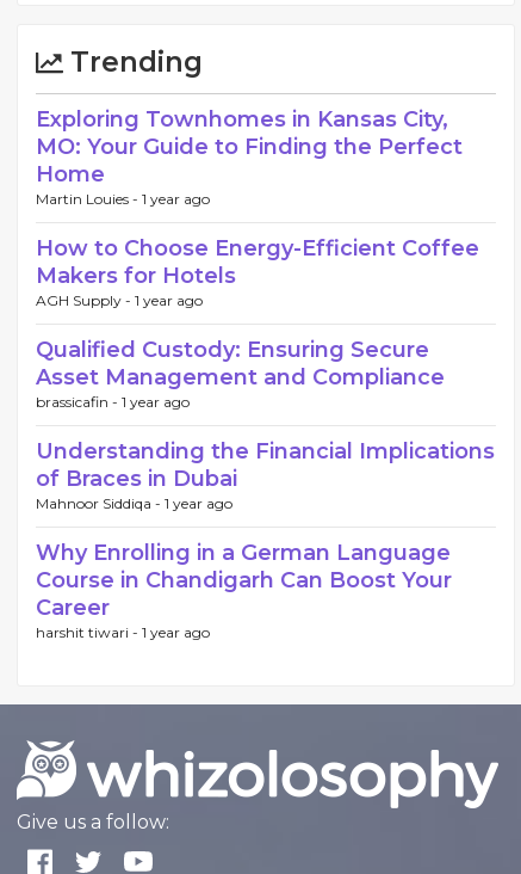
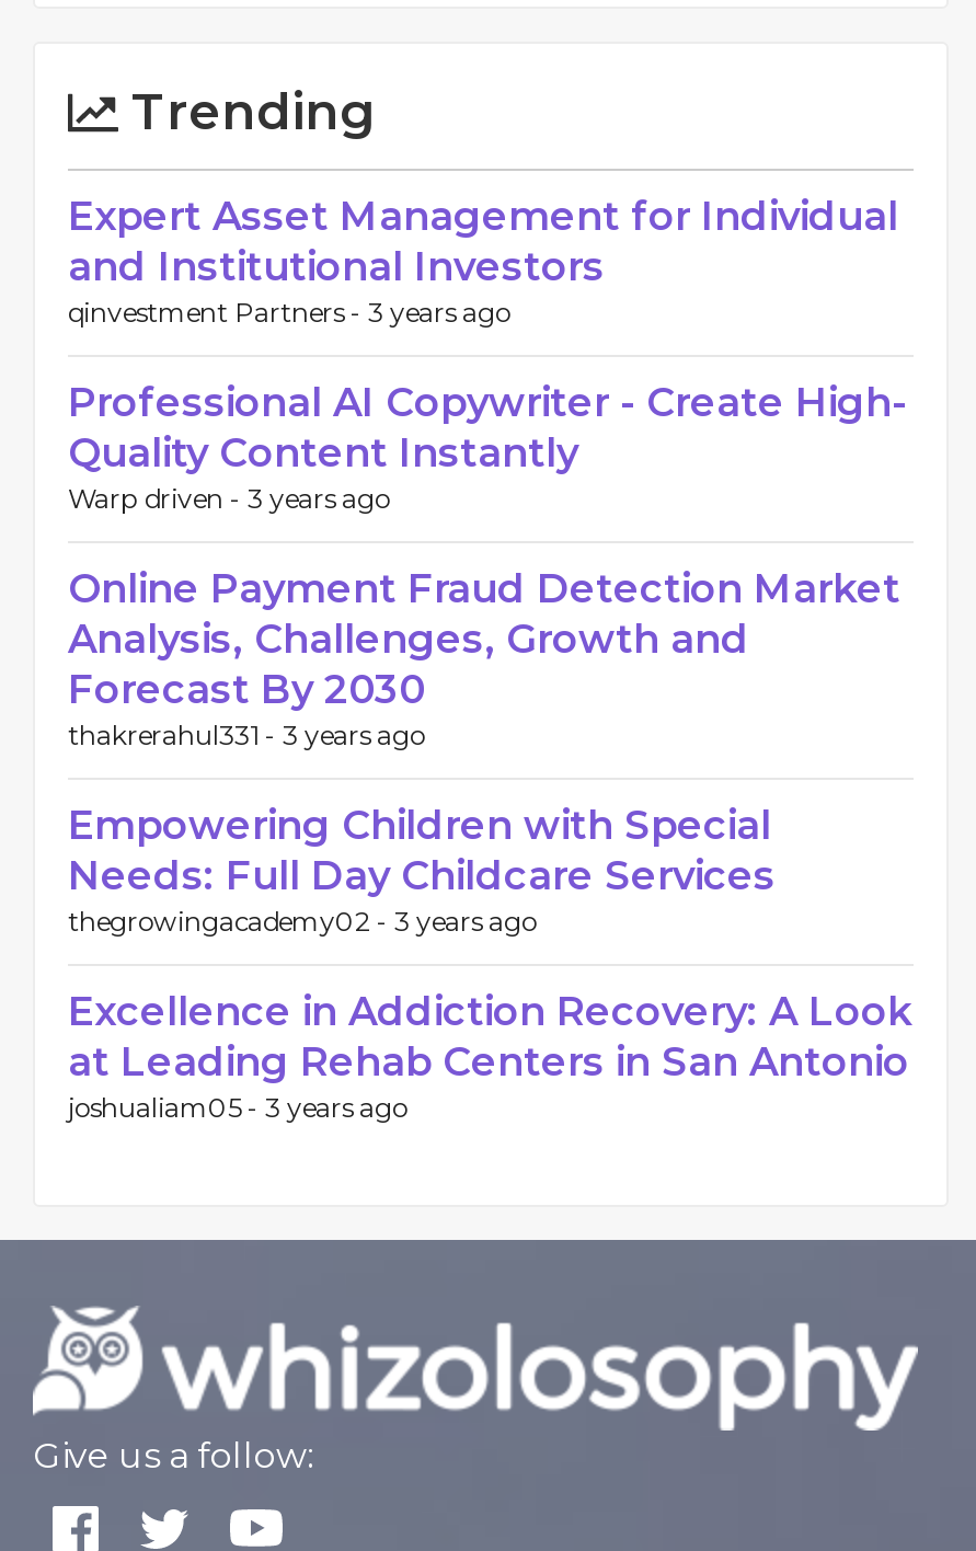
[36,106,463,208] Exploring Townhomes in Kansas City, | MO: Your Guide to Finding the Perfect | Home | Martin Louies - 1 year ago -> [68,193,898,329] Expert Asset Management for Individual | and Institutional Investors | qinvestment Partners - 3 years ago
[36,235,479,309] How to Choose Energy-Efficient Coffee | Makers for Hotels | AGH Supply - 1 year ago -> [68,379,907,515] Professional AI Copywriter - Create High- | Quality Content Instantly | Warp driven - 3 years ago
[36,337,445,411] Qualified Custody: Ensuring Secure | Asset Management and Compliance | brassicafin - 1 year ago -> [68,565,900,751] Online Payment Fraud Detection Market | Analysis, Challenges, Growth and | Forecast By 2030 | thakrerahul331 - 3 years ago
[36,438,495,512] Understanding the Financial Implications | of Braces in Dubai | Mahnoor Siddiqa - 1 year ago -> [68,802,776,938] Empowering Children with Special | Needs: Full Day Childcare Services | thegrowingacademy02 - 3 years ago
[36,540,452,641] Why Enrolling in a German Language | Course in Chandigarh Can Boost Your | Career | harshit tiwari - 1 year ago -> [68,988,911,1124] Excellence in Addiction Recovery: A Look | at Leading Rehab Centers in San Antonio | joshualiam05 - 3 years ago

